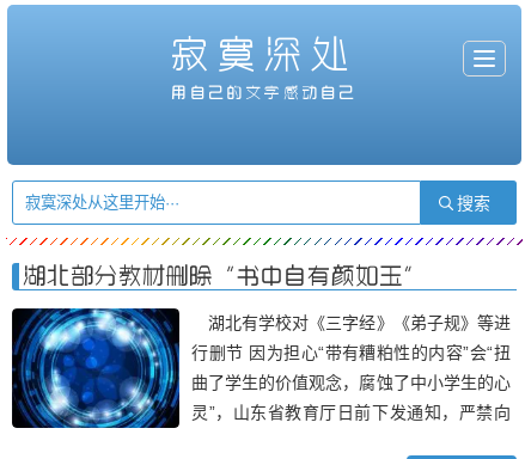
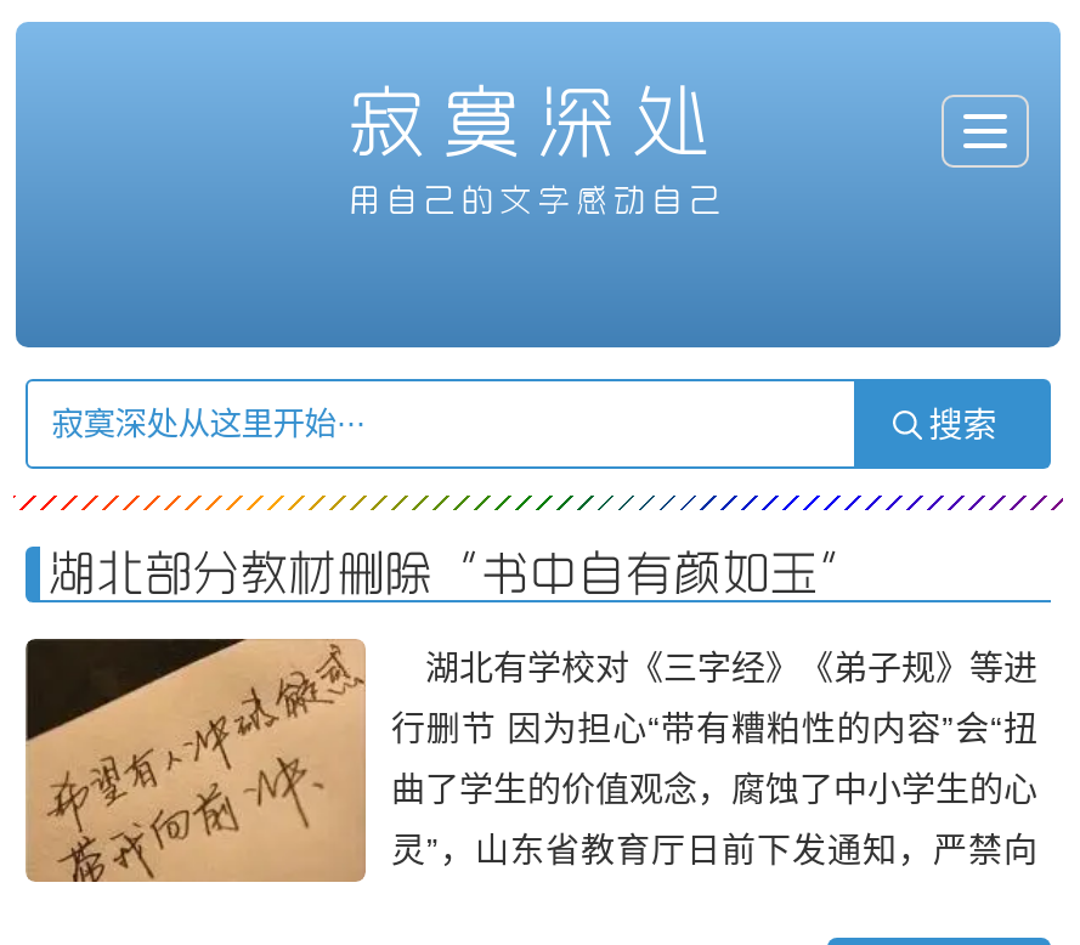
[11,307,181,429] [image] -> [23,636,368,884] [image]

